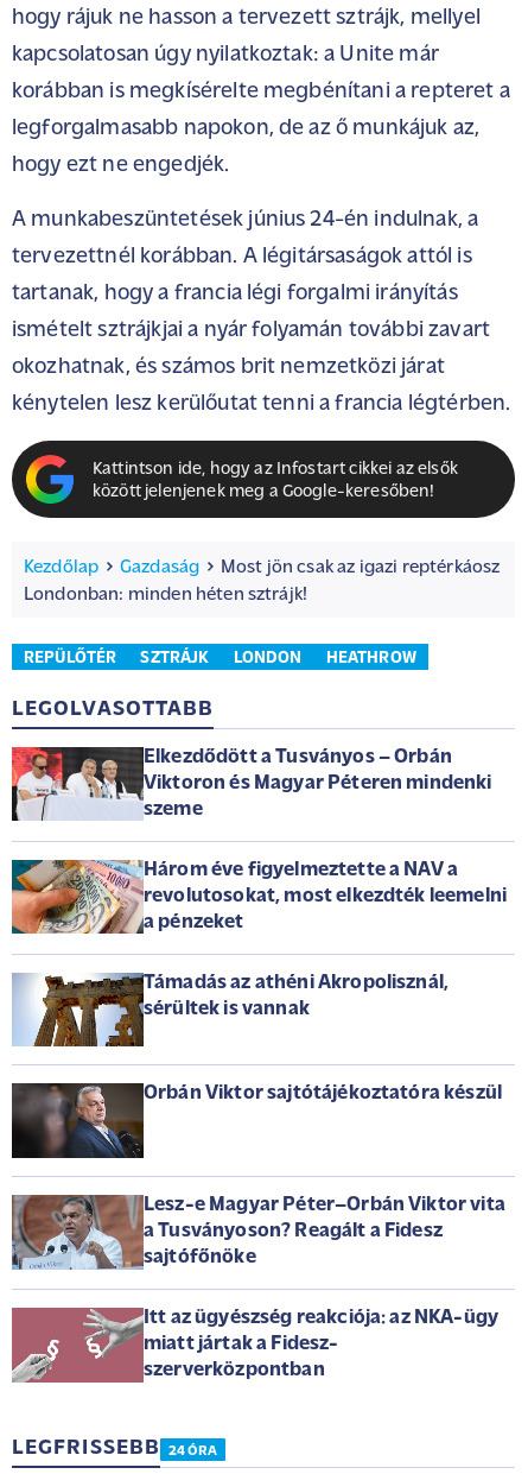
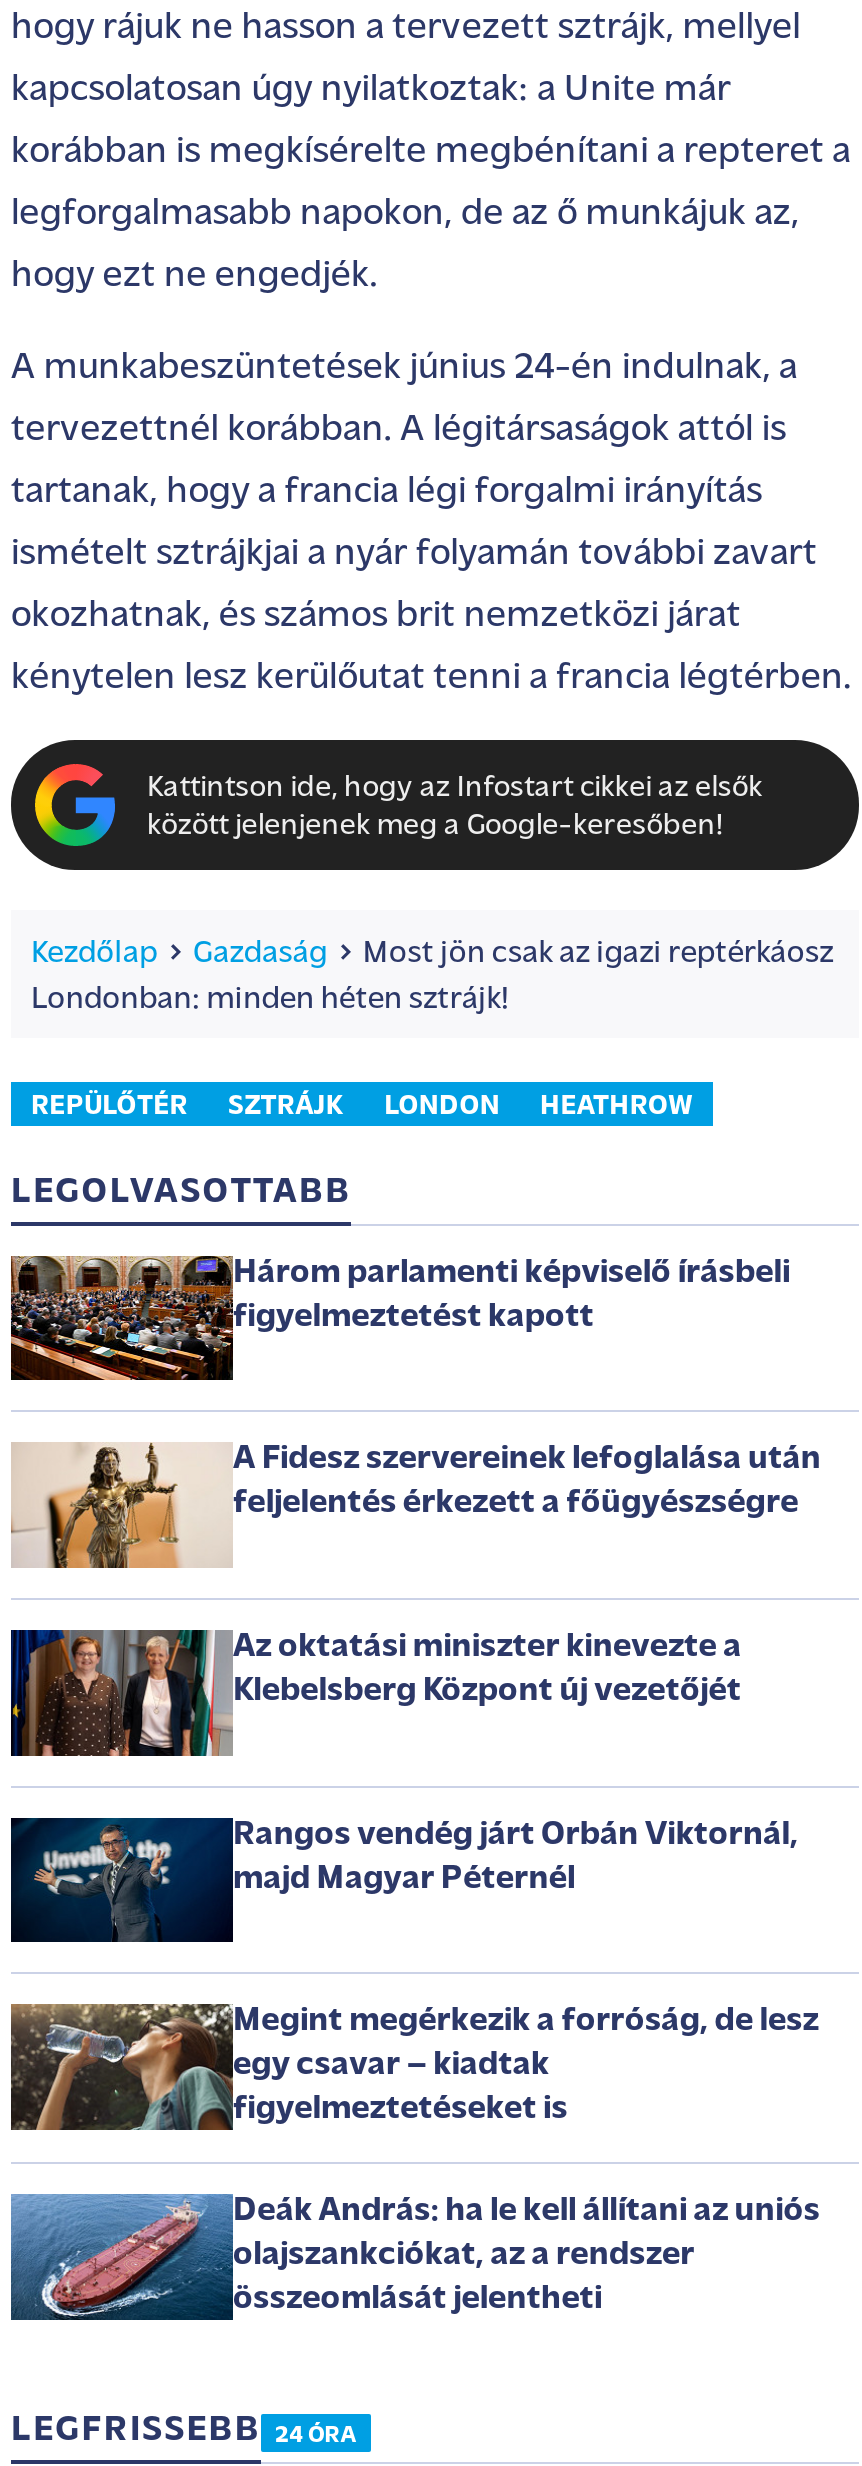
[11,746,492,821] [image] | Elkezdődött a Tusványos – Orbán | Viktoron és Magyar Péteren mindenki | szeme -> [9,1254,790,1382] [image] | Három parlamenti képviselő írásbeli | figyelmeztetést kapott
[11,859,507,935] [image] | Három éve figyelmeztette a NAV a | revolutosokat, most elkezdték leemelni | a pénzeket -> [11,1442,821,1570] [image] | A Fidesz szervereinek lefoglalása után | feljelentés érkezett a főügyészségre
[12,973,449,1048] [image] | Támadás az athéni Akropolisznál, | sérültek is vannak -> [9,1628,742,1758] [image] | Az oktatási miniszter kinevezte a | Klebelsberg Központ új vezetőjét
[12,1083,502,1158] [image] | Orbán Viktor sajtótájékoztatóra készül -> [11,1817,798,1942] [image] | Rangos vendég járt Orbán Viktornál, | majd Magyar Péternél
[11,1195,505,1270] [image] | Lesz-e Magyar Péter–Orbán Viktor vita | a Tusványoson? Reagált a Fidesz | sajtófőnöke -> [11,2004,819,2132] [image] | Megint megérkezik a forróság, de lesz | egy csavar – kiadtak | figyelmeztetéseket is
[11,1307,498,1384] [image] | Itt az ügyészség reakciója: az NKA-ügy | miatt jártak a Fidesz- | szerverközpontban -> [9,2192,820,2322] [image] | Deák András: ha le kell állítani az uniós | olajszankciókat, az a rendszer | összeomlását jelentheti

